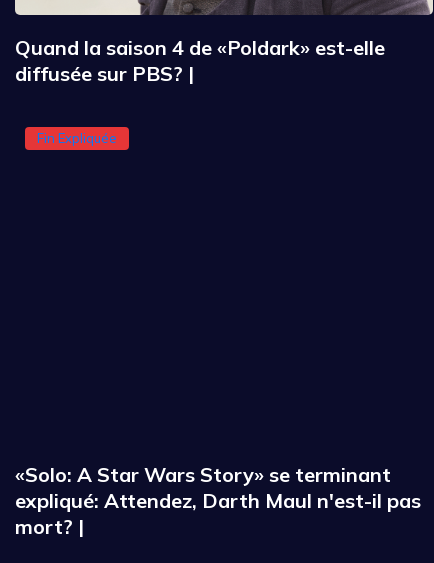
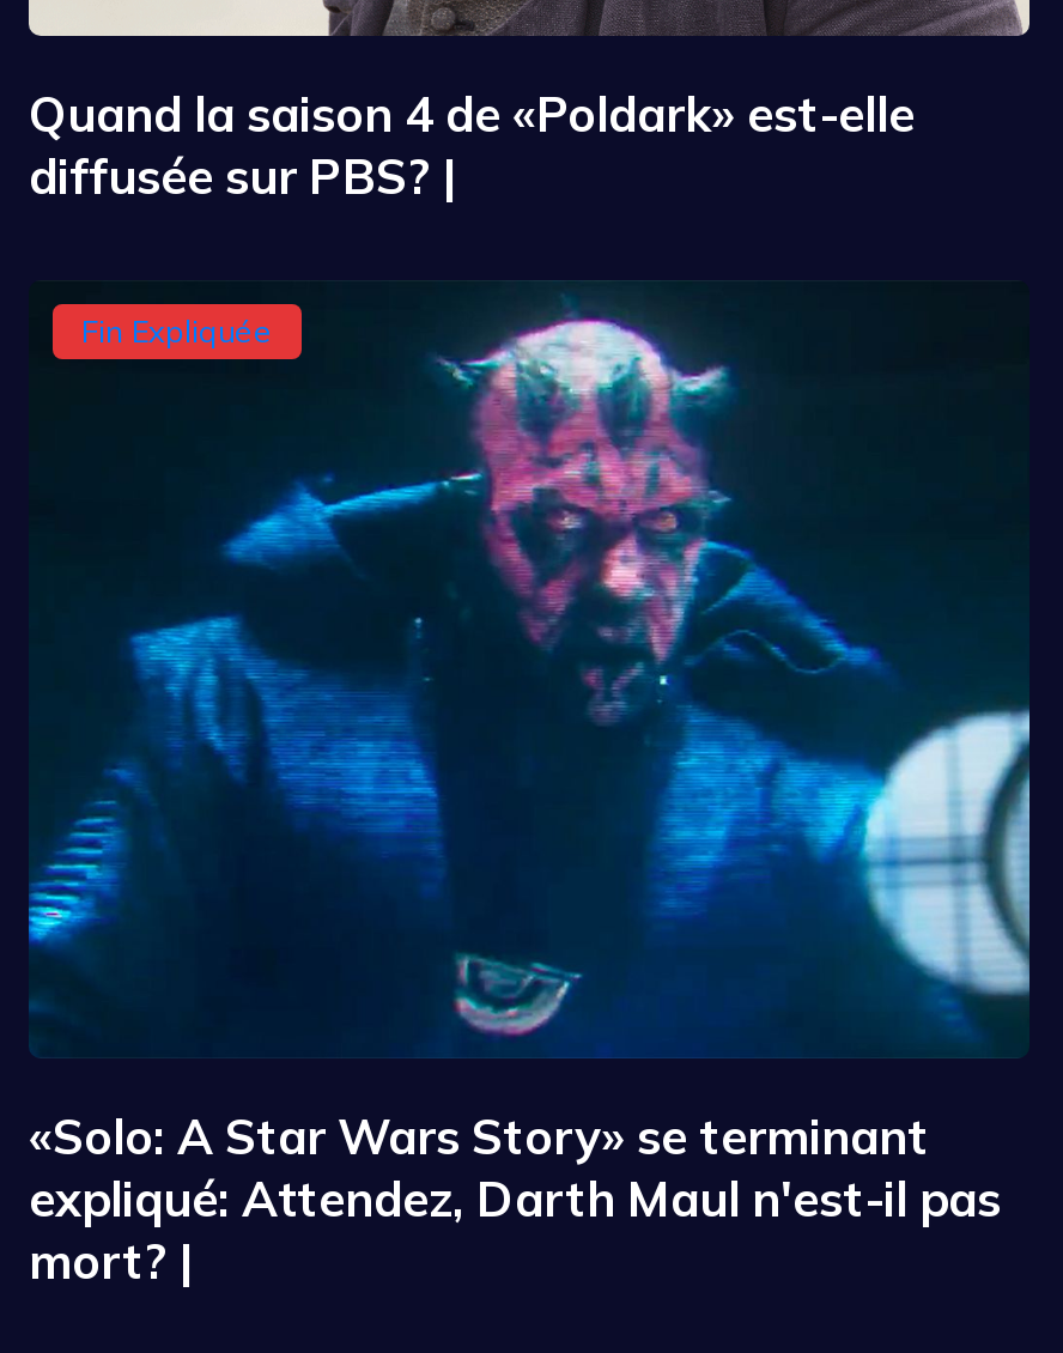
none -> [26,285,1032,1058] [image]

